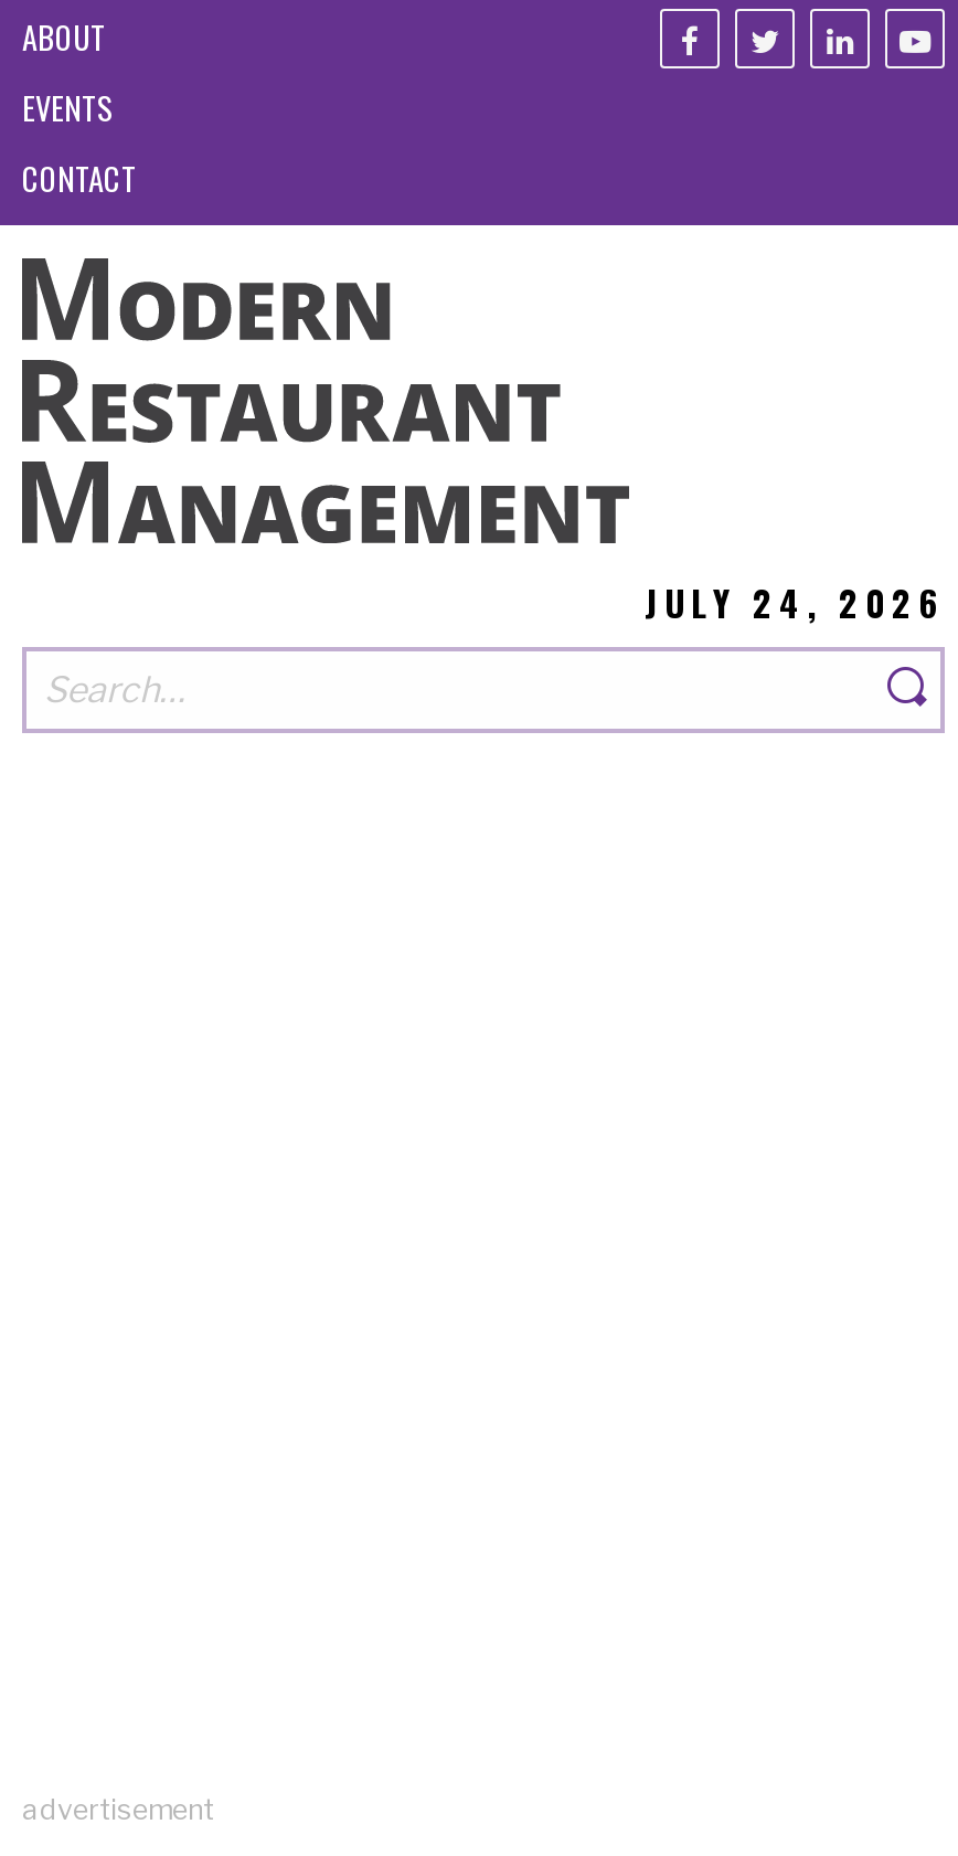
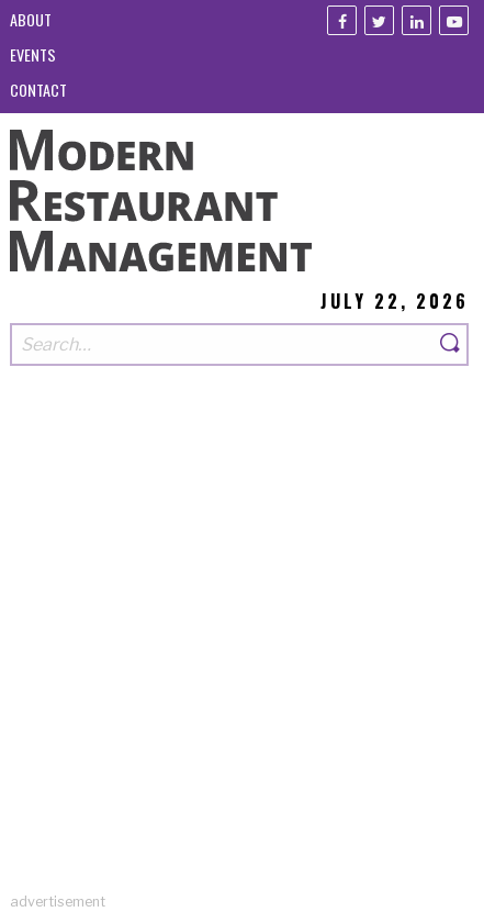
[645,576,945,629] JULY 24, 2026 -> [320,288,469,314] JULY 22, 2026

